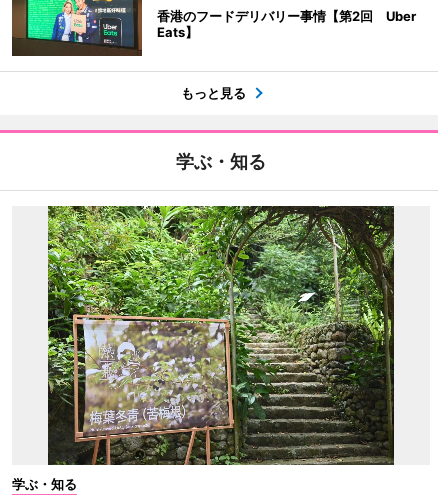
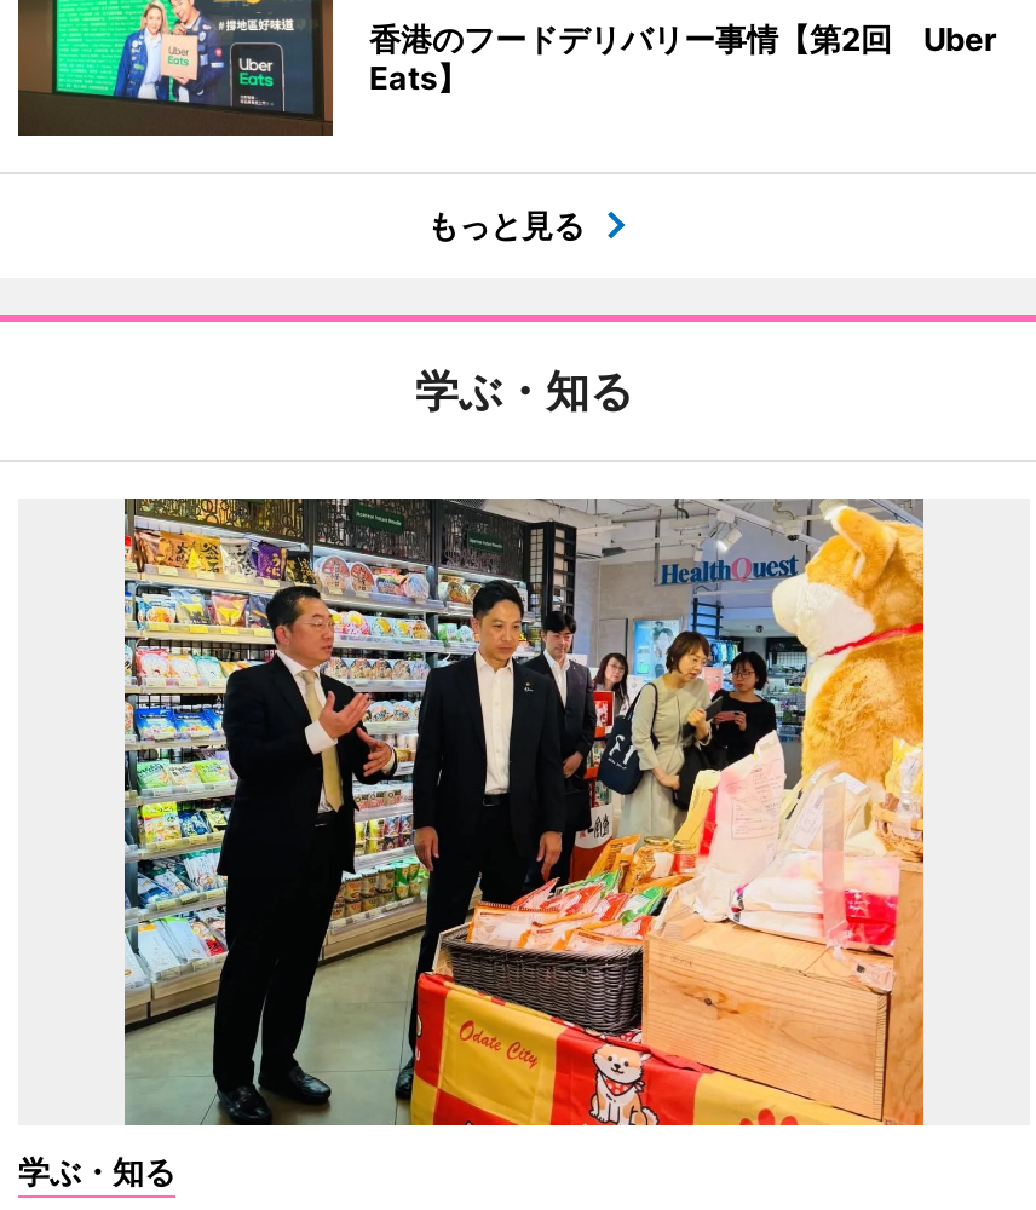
[47,205,395,466] [image] -> [105,496,943,1128] [image]

